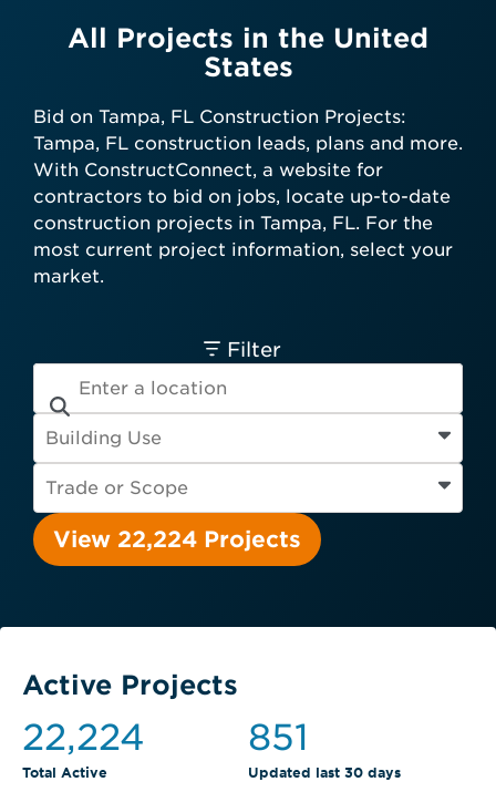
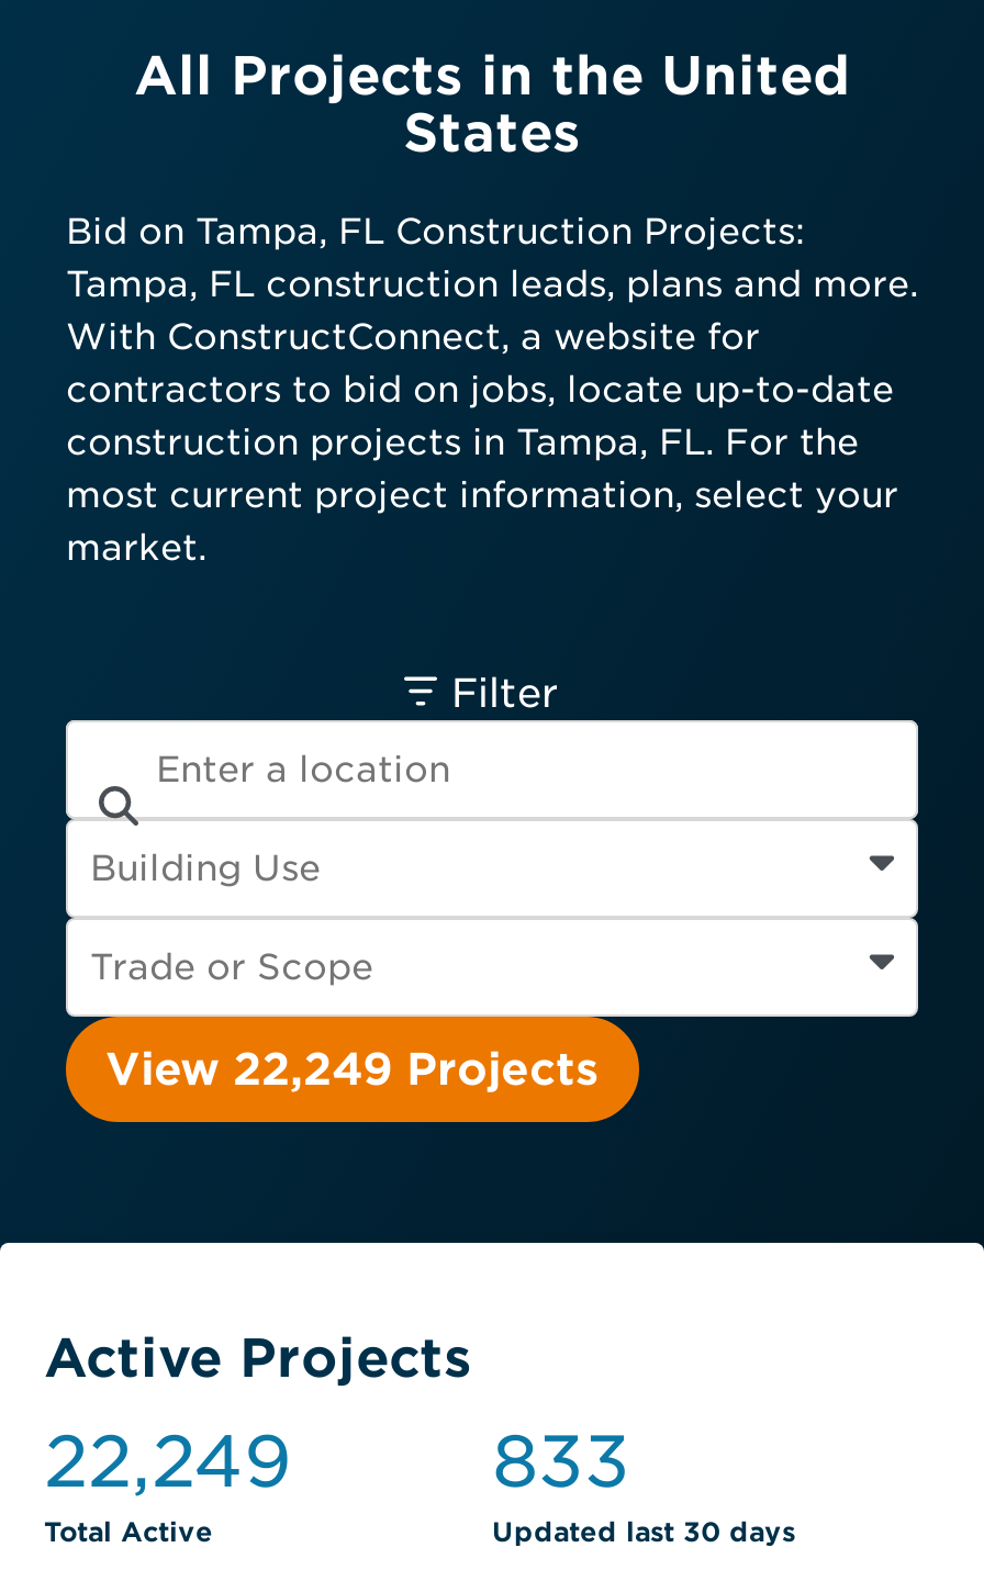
[53,526,301,553] View 22,224 Projects -> [105,1043,600,1096] View 22,249 Projects
[22,716,145,759] 22,224 -> [44,1418,292,1504] 22,249
[248,716,309,759] 851 -> [492,1418,630,1504] 833

